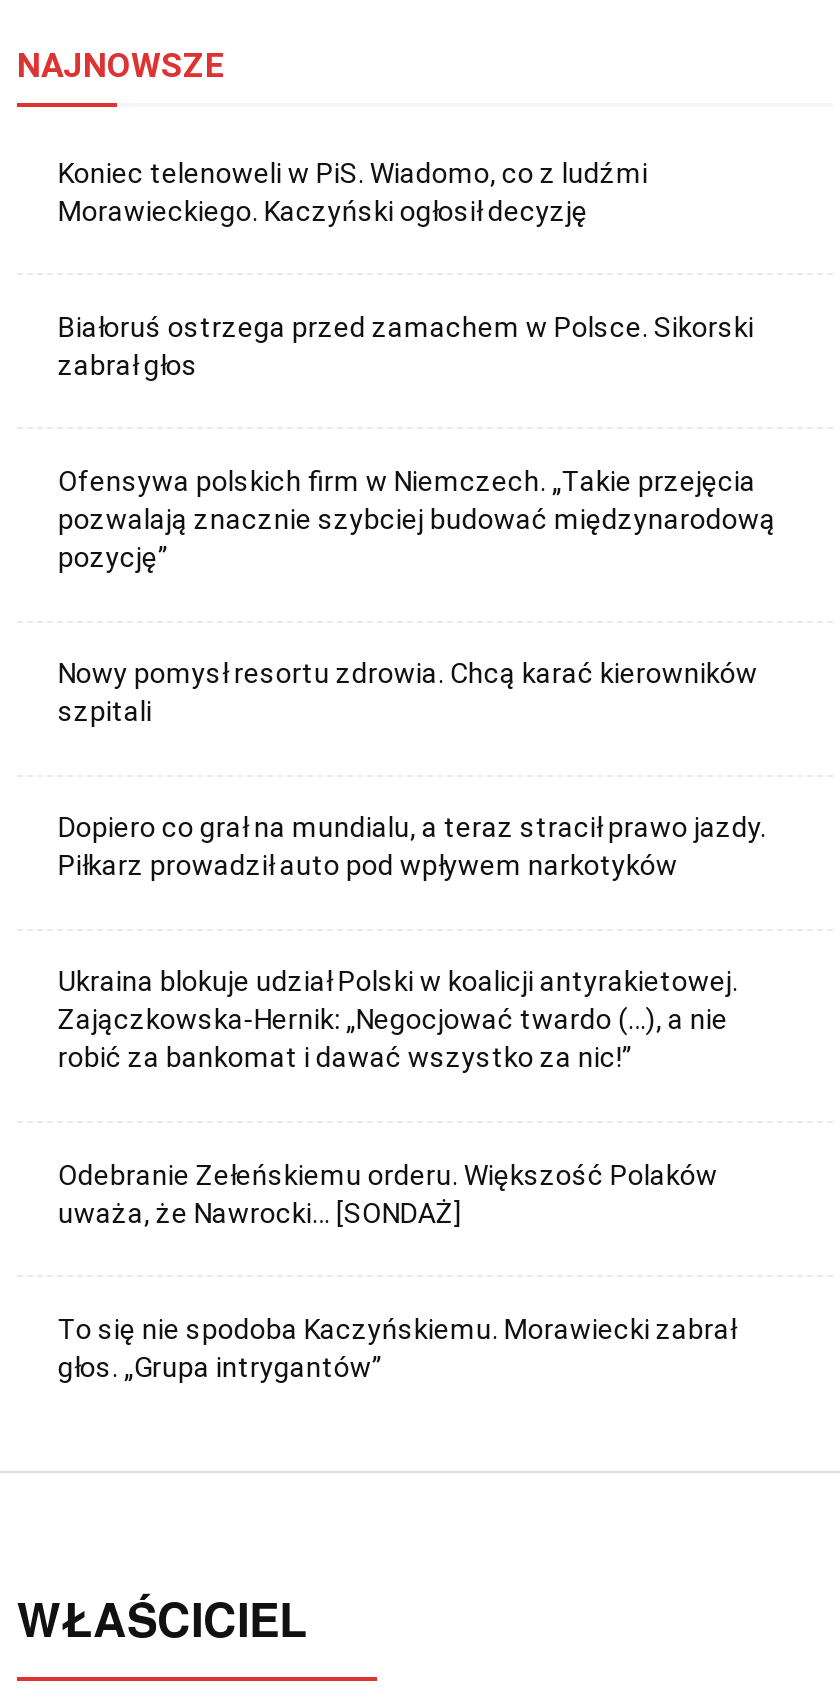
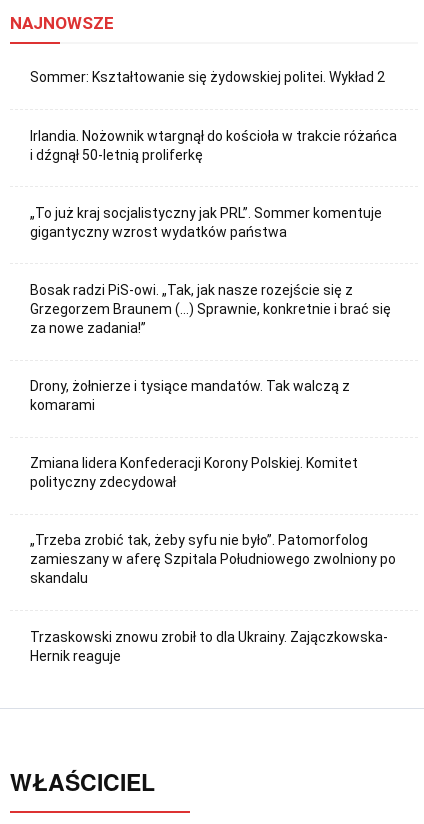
[58,156,648,226] Koniec telenoweli w PiS. Wiadomo, co z ludźmi | Morawieckiego. Kaczyński ogłosił decyzję -> [30,69,385,85] Sommer: Kształtowanie się żydowskiej politei. Wykład 2
[58,310,754,380] Białoruś ostrzega przed zamachem w Polsce. Sikorski | zabrał głos -> [30,128,397,163] Irlandia. Nożownik wtargnął do kościoła w trakcie różańca | i dźgnął 50-letnią proliferkę
[58,465,776,573] Ofensywa polskich firm w Niemczech. „Takie przejęcia | pozwalają znacznie szybciej budować międzynarodową | pozycję” -> [30,205,382,240] „To już kraj socjalistyczny jak PRL”. Sommer komentuje | gigantyczny wzrost wydatków państwa
[58,657,758,727] Nowy pomysł resortu zdrowia. Chcą karać kierowników | szpitali -> [30,282,391,336] Bosak radzi PiS-owi. „Tak, jak nasze rozejście się z | Grzegorzem Braunem (…) Sprawnie, konkretnie i brać się | za nowe zadania!”
[58,811,766,881] Dopiero co grał na mundialu, a teraz stracił prawo jazdy. | Piłkarz prowadził auto pod wpływem narkotyków -> [30,378,350,413] Drony, żołnierze i tysiące mandatów. Tak walczą z | komarami
[58,965,738,1073] Ukraina blokuje udział Polski w koalicji antyrakietowej. | Zajączkowska-Hernik: „Negocjować twardo (…), a nie | robić za bankomat i dawać wszystko za nic!” -> [30,455,358,490] Zmiana lidera Konfederacji Korony Polskiej. Komitet | polityczny zdecydował
[58,1158,718,1228] Odebranie Zełeńskiemu orderu. Większość Polaków | uważa, że Nawrocki… [SONDAŻ] -> [30,532,396,586] „Trzeba zrobić tak, żeby syfu nie było”. Patomorfolog | zamieszany w aferę Szpitala Południowego zwolniony po | skandalu
[58,1312,736,1382] To się nie spodoba Kaczyńskiemu. Morawiecki zabrał | głos. „Grupa intrygantów” -> [30,629,388,664] Trzaskowski znowu zrobił to dla Ukrainy. Zajączkowska- | Hernik reaguje

